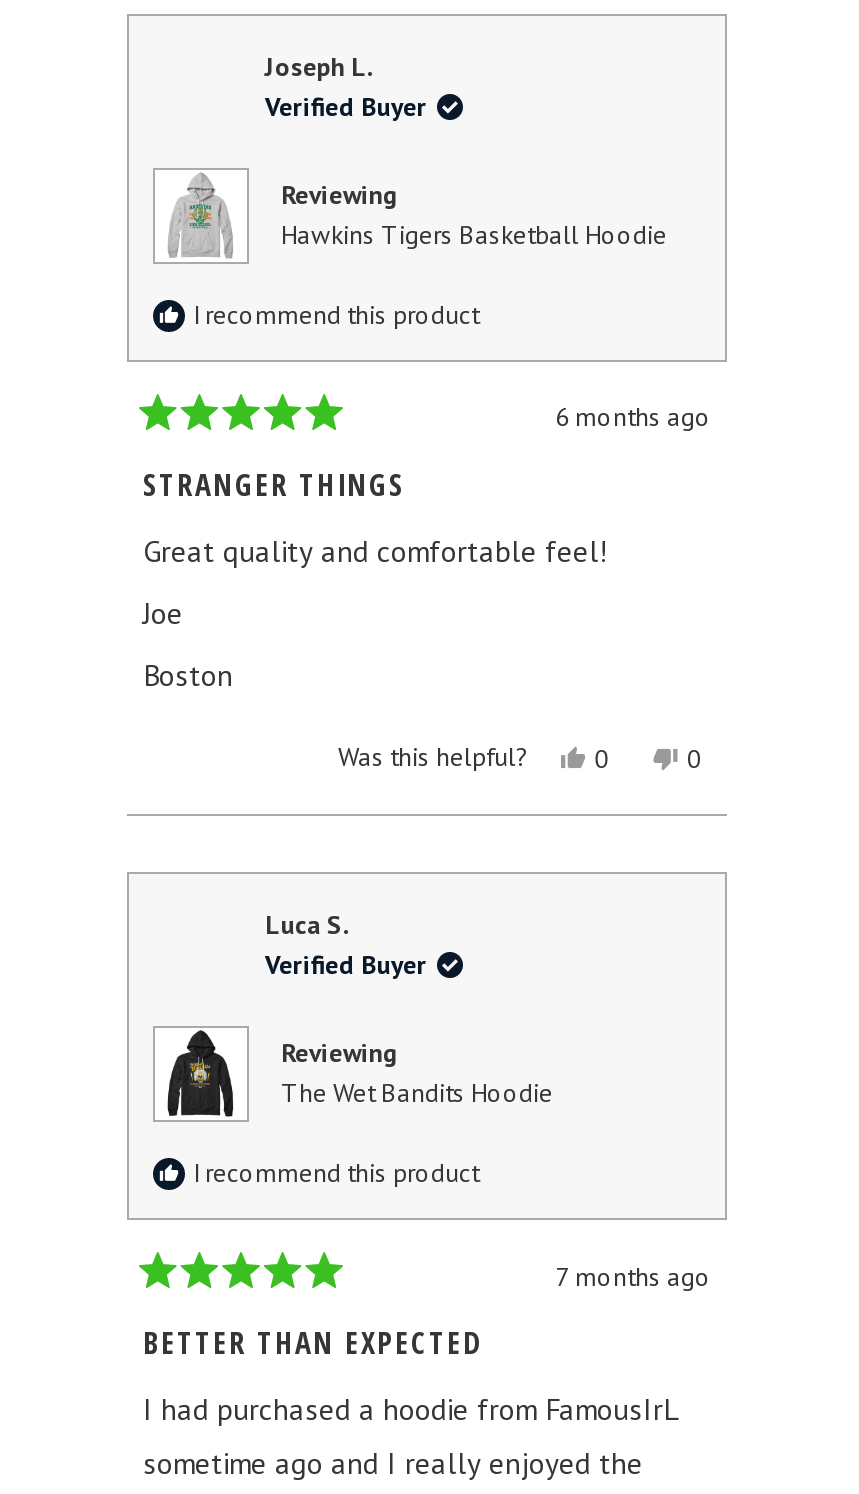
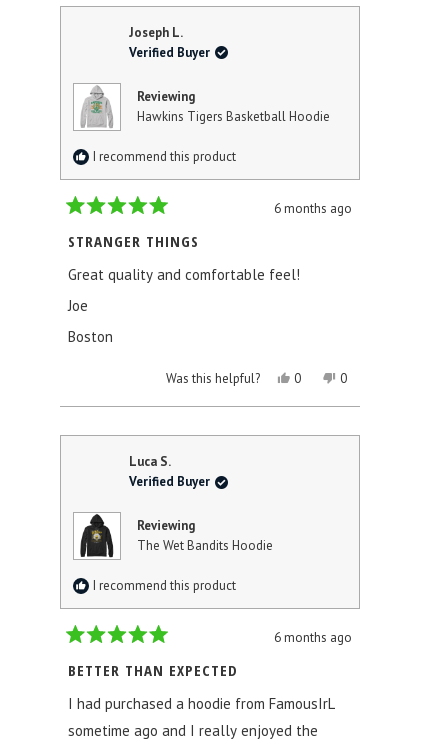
[555,1260,711,1294] 7 months ago -> [274,629,352,646] 6 months ago

